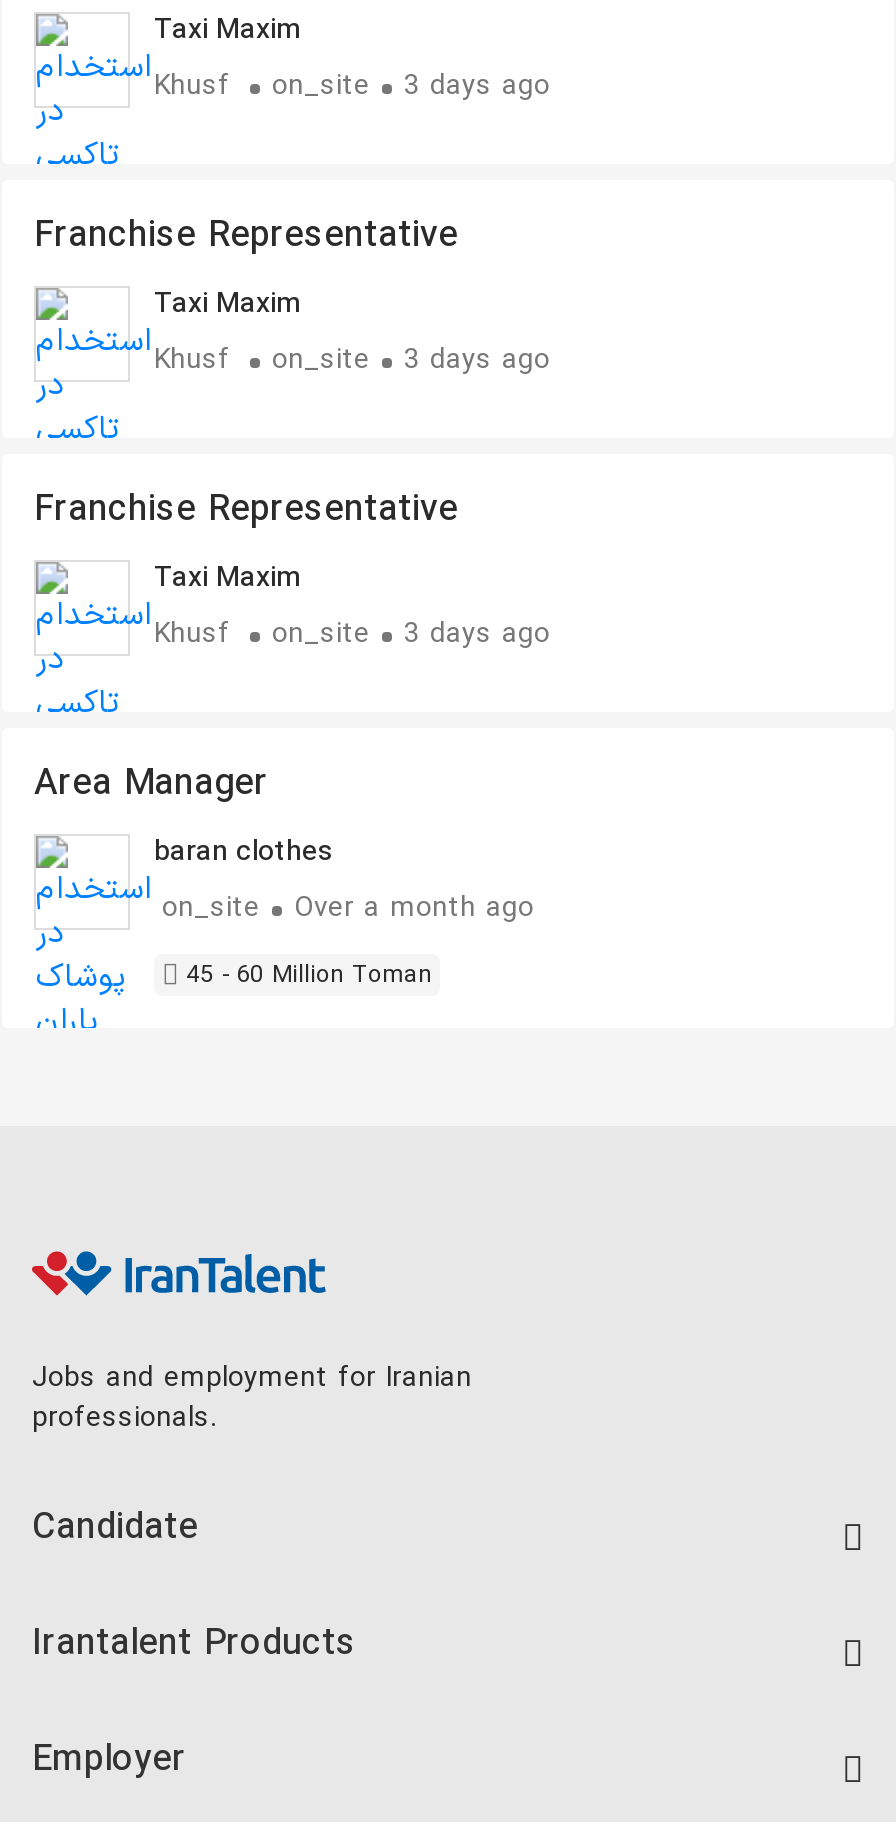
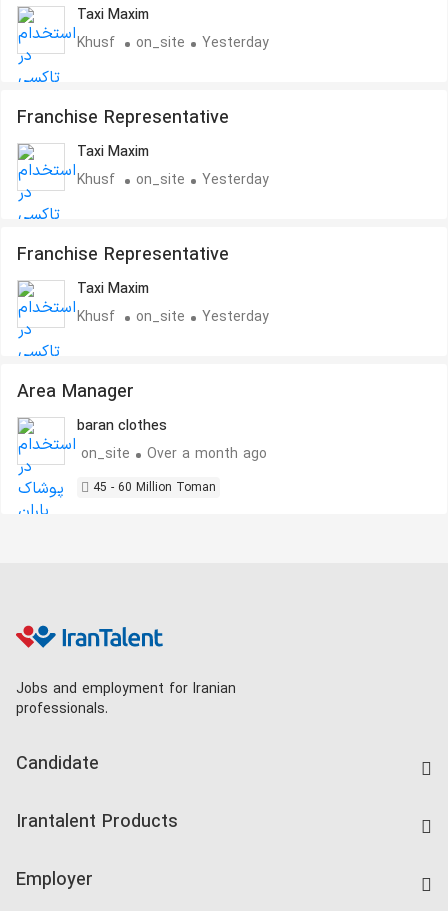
[404,66,550,108] 3 days ago -> [202,33,269,54] Yesterday
[404,340,550,382] 3 days ago -> [202,170,269,191] Yesterday
[404,614,550,656] 3 days ago -> [202,307,269,328] Yesterday

